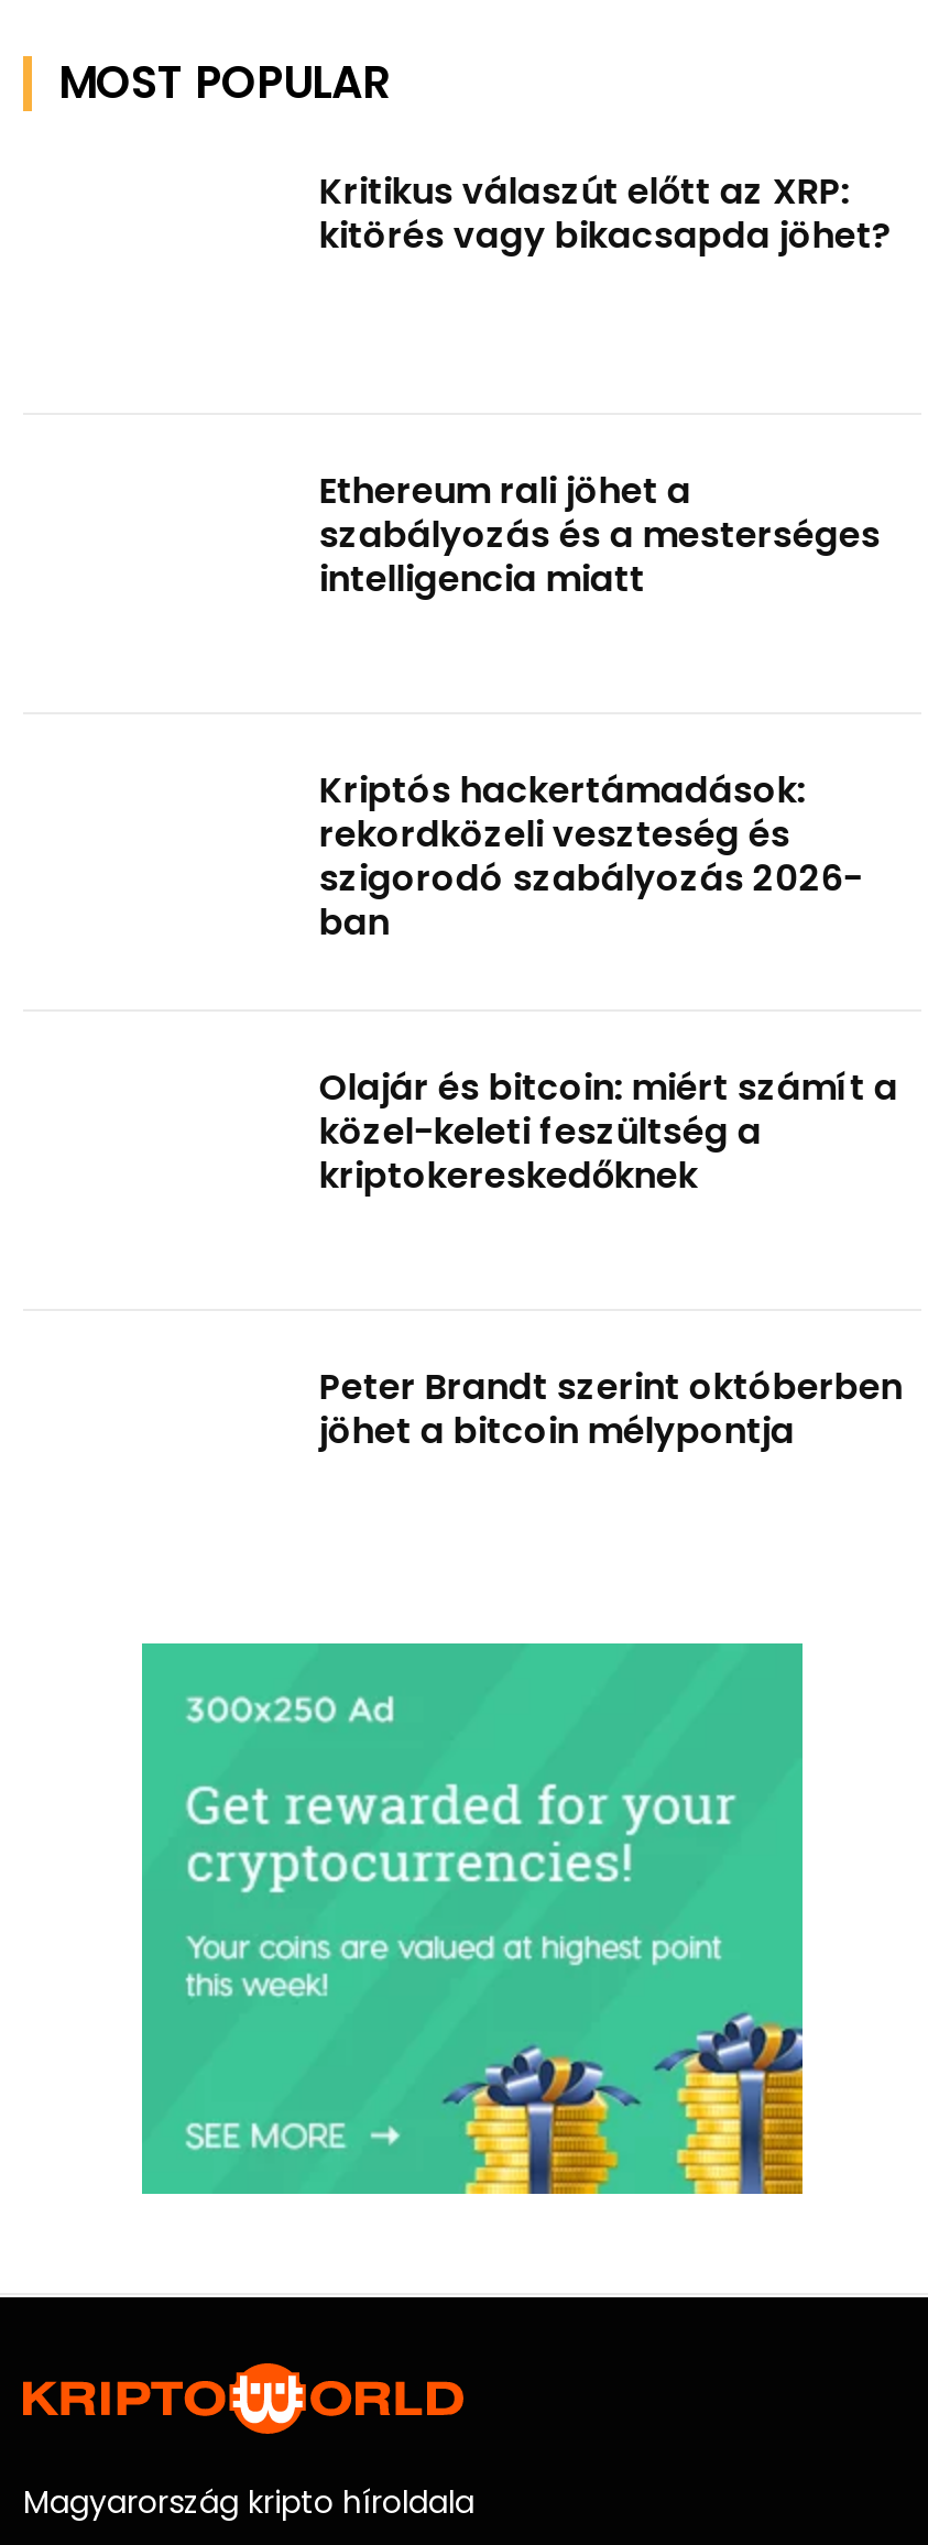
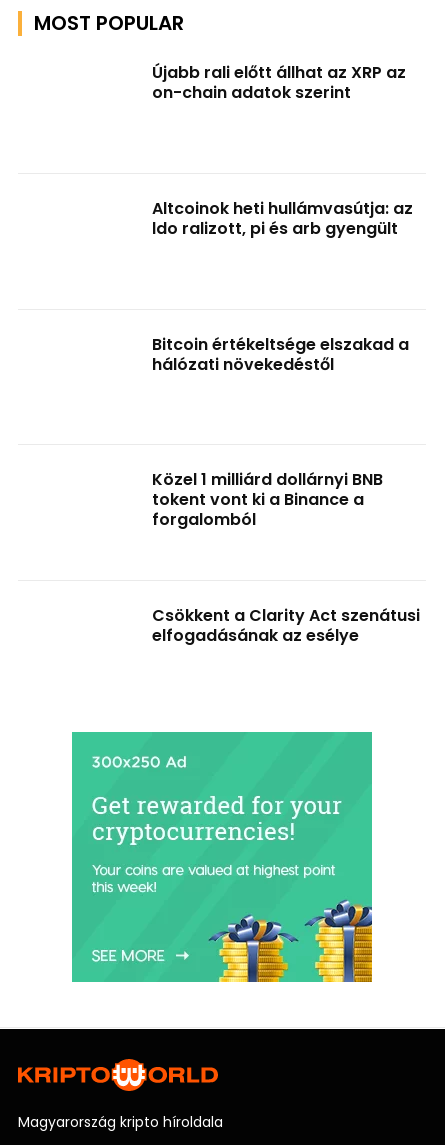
[319,167,891,261] Kritikus válaszút előtt az XRP: | kitörés vagy bikacsapda jöhet? -> [152,61,406,104] Újabb rali előtt állhat az XRP az | on-chain adatok szerint
[319,465,880,604] Ethereum rali jöhet a | szabályozás és a mesterséges | intelligencia miatt -> [152,197,413,240] Altcoinok heti hullámvasútja: az | ldo ralizott, pi és arb gyengült
[319,764,863,947] Kriptós hackertámadások: | rekordközeli veszteség és | szigorodó szabályozás 2026- | ban -> [152,332,409,375] Bitcoin értékeltsége elszakad a | hálózati növekedéstől
[319,1063,898,1201] Olajár és bitcoin: miért számít a | közel-keleti feszültség a | kriptokereskedőknek -> [152,468,383,531] Közel 1 milliárd dollárnyi BNB | tokent vont ki a Binance a | forgalomból
[319,1361,902,1456] Peter Brandt szerint októberben | jöhet a bitcoin mélypontja -> [152,604,420,647] Csökkent a Clarity Act szenátusi | elfogadásának az esélye

